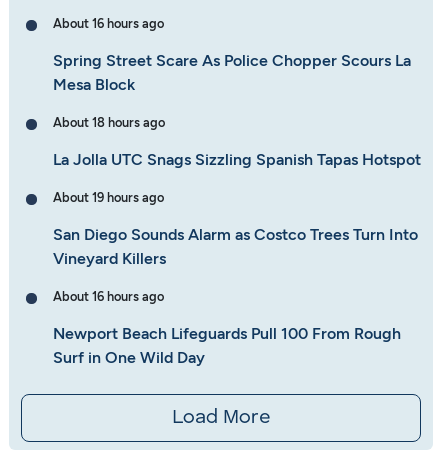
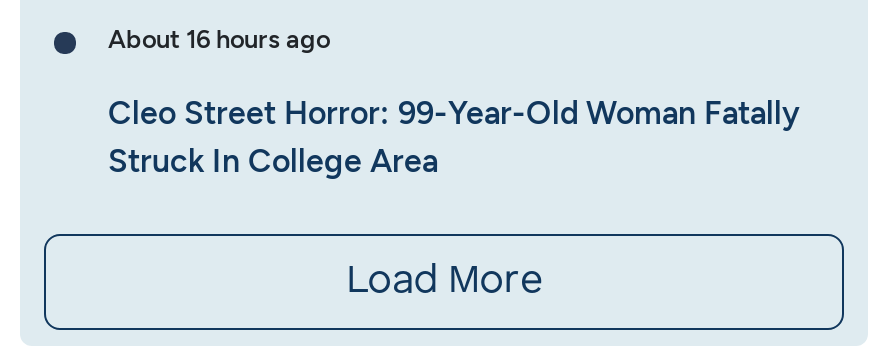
[53,51,421,367] Spring Street Scare As Police Chopper Scours La | Mesa Block | About 18 hours ago | La Jolla UTC Snags Sizzling Spanish Tapas Hotspot | About 19 hours ago | San Diego Sounds Alarm as Costco Trees Turn Into | Vineyard Killers | About 16 hours ago | Newport Beach Lifeguards Pull 100 From Rough | Surf in One Wild Day -> [108,95,800,181] Cleo Street Horror: 99-Year-Old Woman Fatally | Struck In College Area

